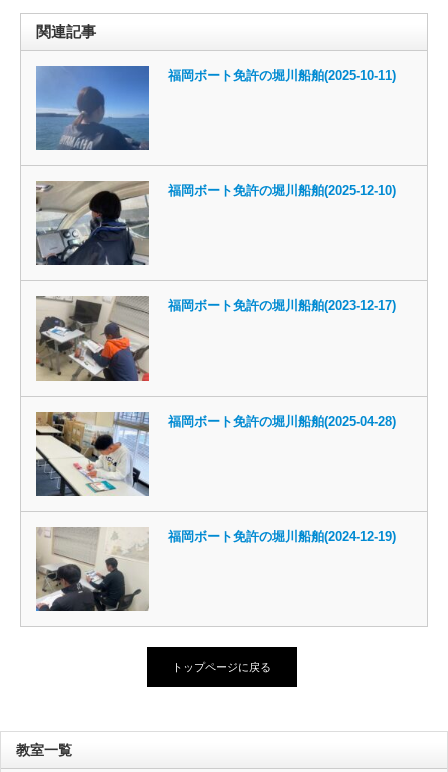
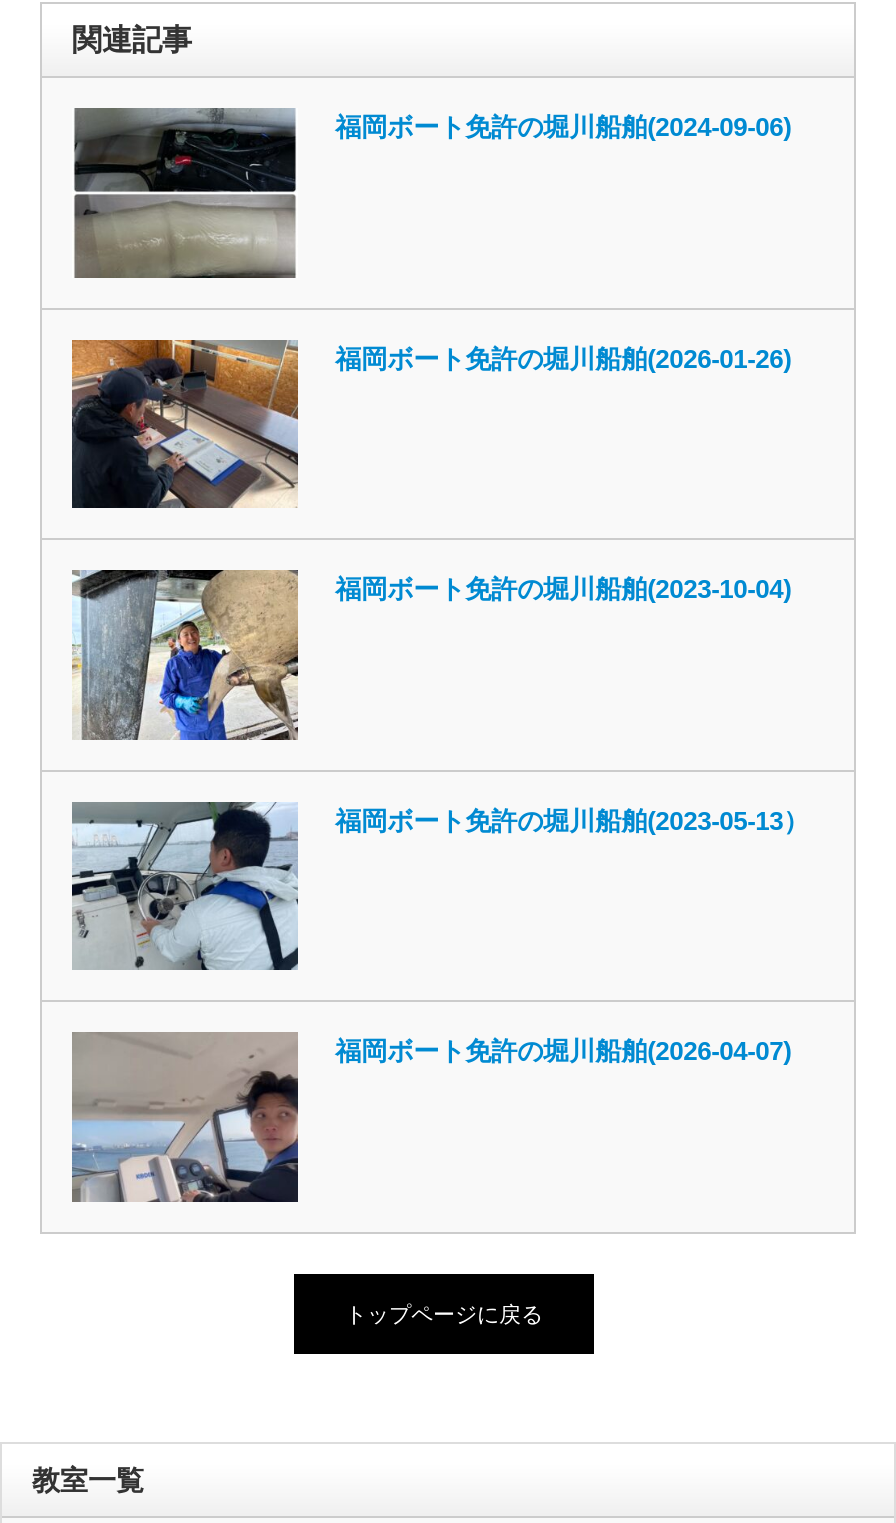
[36,66,396,150] [image] | 福岡ボート免許の堀川船舶(2025-10-11) -> [72,108,791,278] [image] | 福岡ボート免許の堀川船舶(2024-09-06)
[35,181,396,266] [image] | 福岡ボート免許の堀川船舶(2025-12-10) -> [72,340,791,508] [image] | 福岡ボート免許の堀川船舶(2026-01-26)
[35,296,396,382] [image] | 福岡ボート免許の堀川船舶(2023-12-17) -> [72,568,791,742] [image] | 福岡ボート免許の堀川船舶(2023-10-04)
[35,412,396,496] [image] | 福岡ボート免許の堀川船舶(2025-04-28) -> [70,802,809,972] [image] | 福岡ボート免許の堀川船舶(2023-05-13）
[36,529,396,612] [image] | 福岡ボート免許の堀川船舶(2024-12-19) -> [72,1032,791,1202] [image] | 福岡ボート免許の堀川船舶(2026-04-07)

